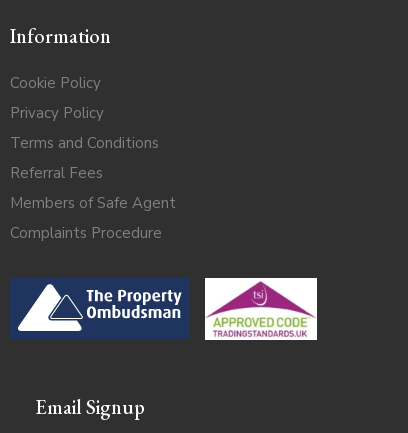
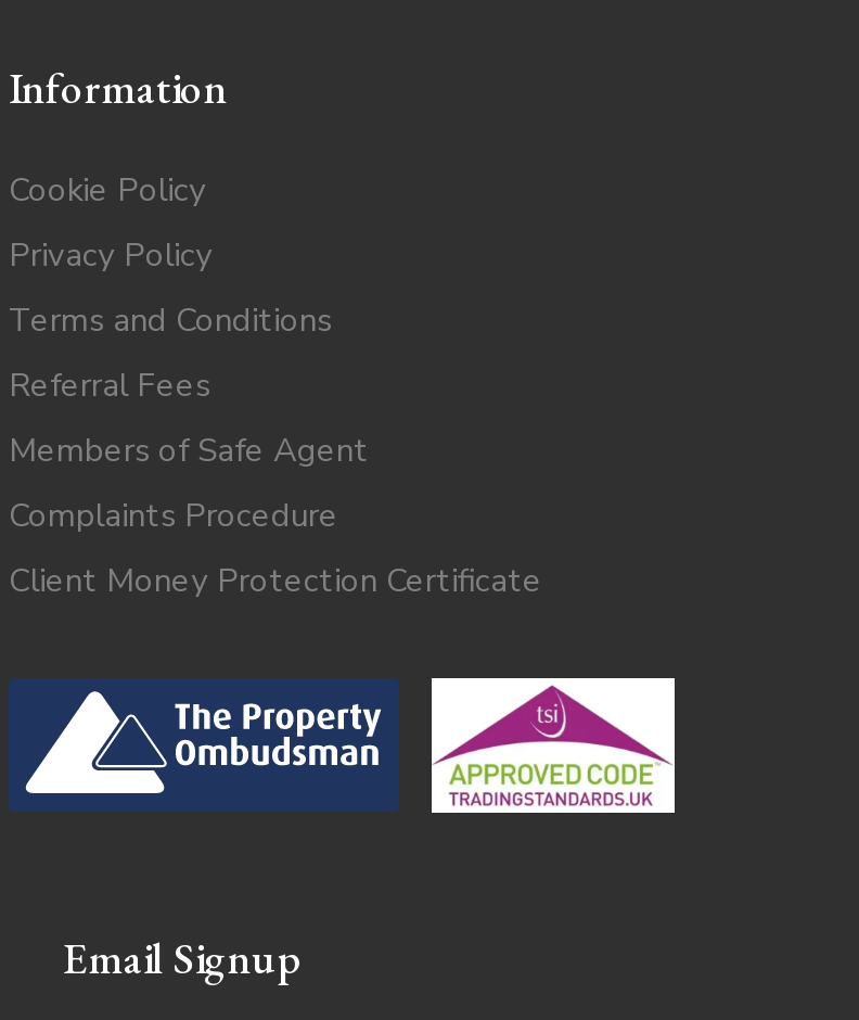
none -> [9,558,542,602] Client Money Protection Certificate

